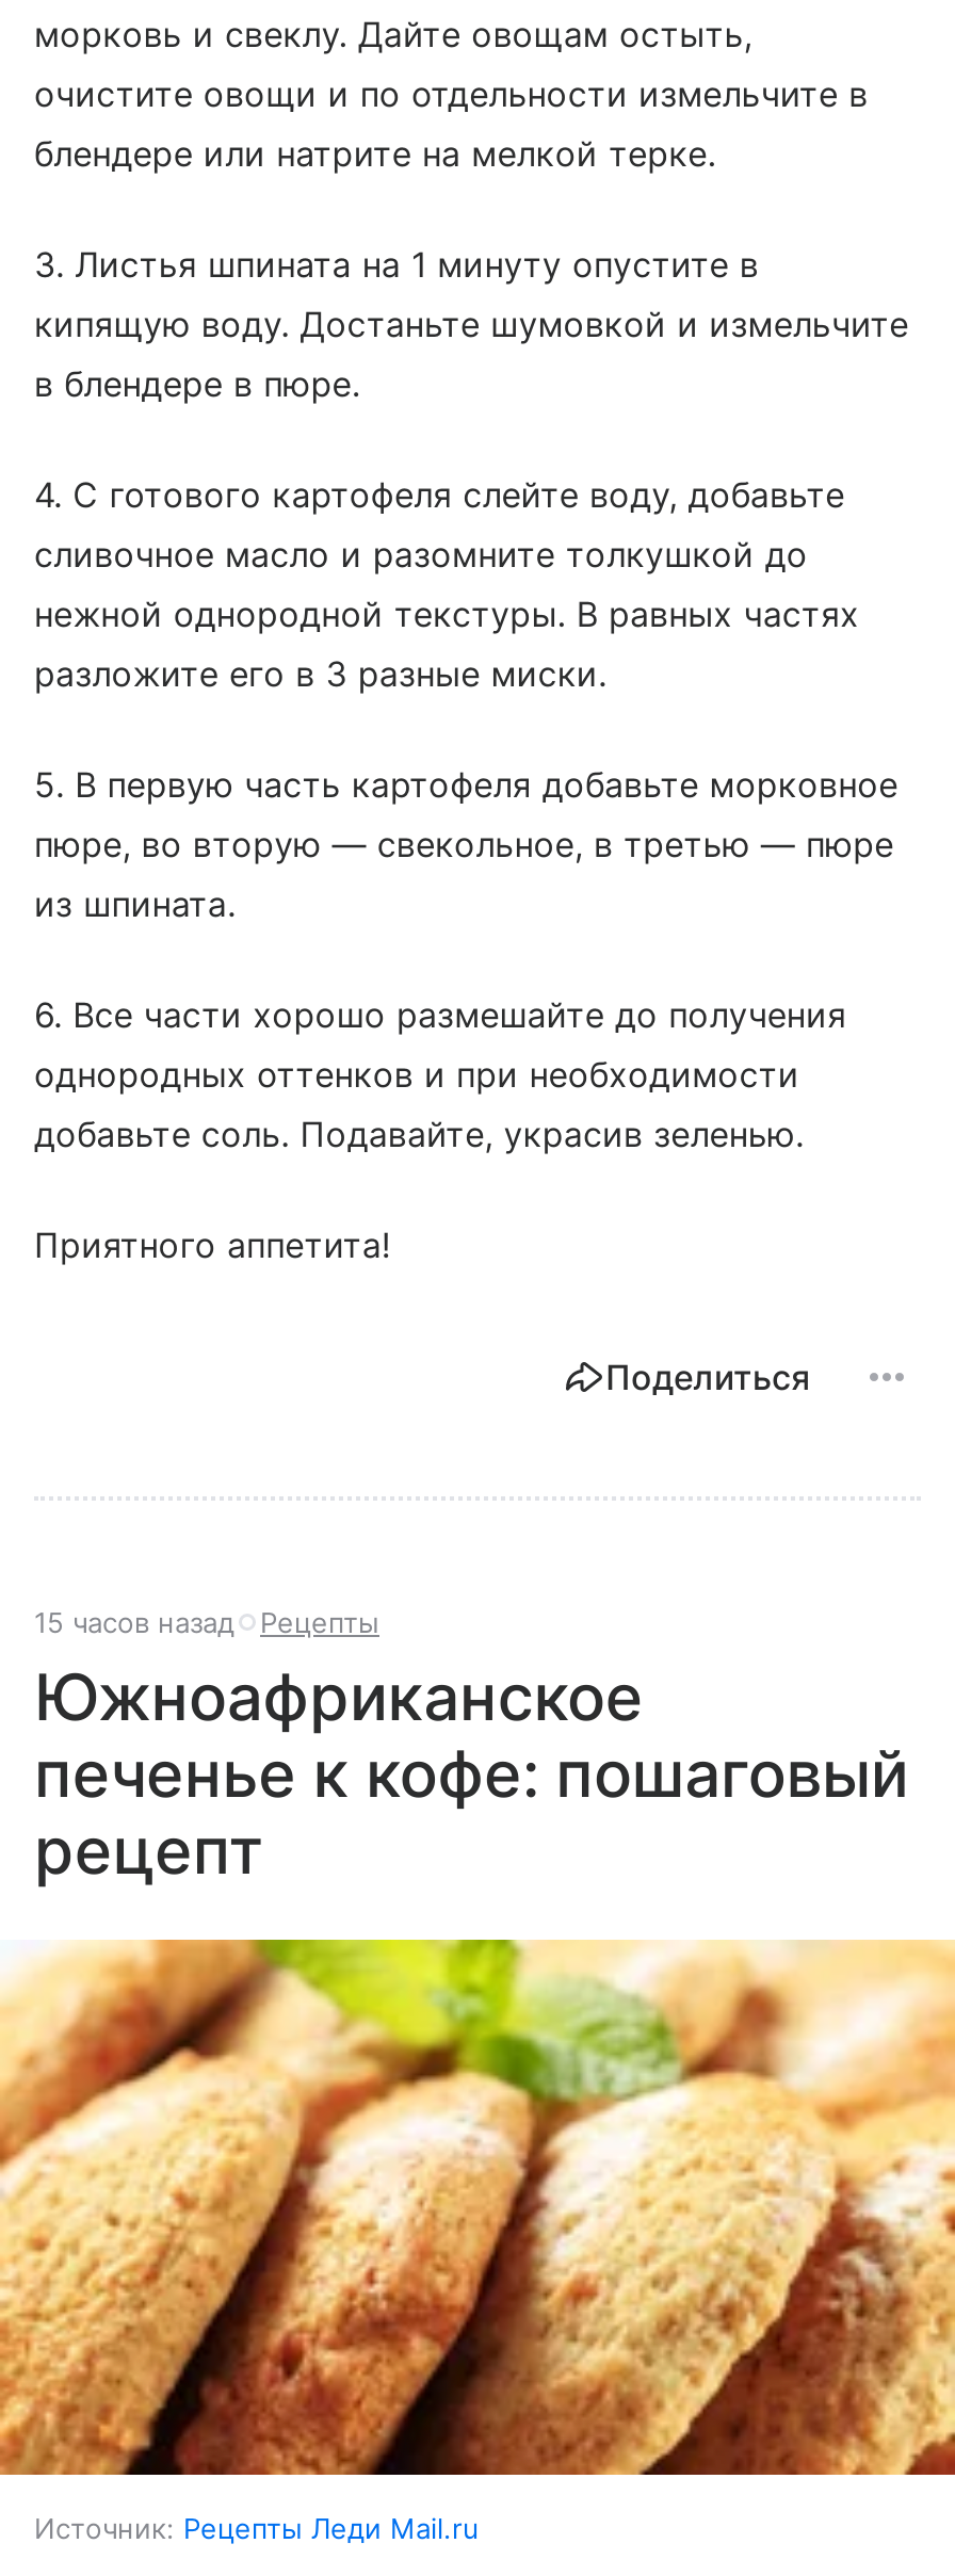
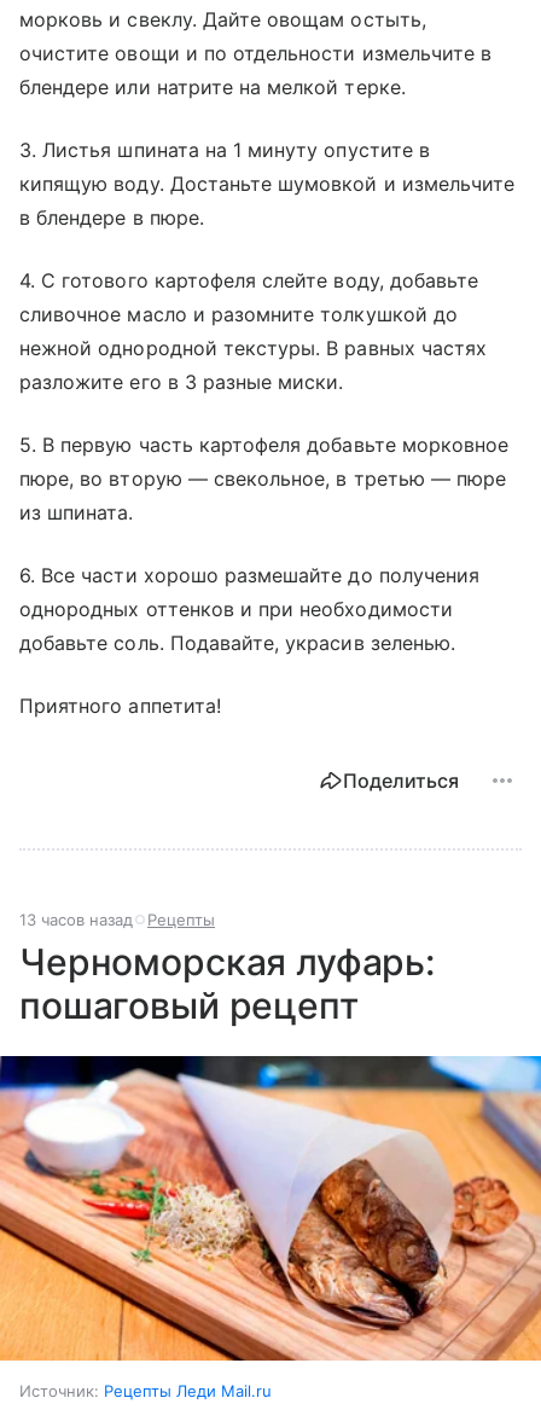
[34,1604,379,1639] 15 часов назад Рецепты -> [19,910,215,929] 13 часов назад Рецепты
[34,1658,909,1888] Южноафриканское | печенье к кофе: пошаговый | рецепт -> [19,940,435,1027] Черноморская луфарь: | пошаговый рецепт
[6,1938,949,2479] [image] -> [4,1055,537,1362] [image]

